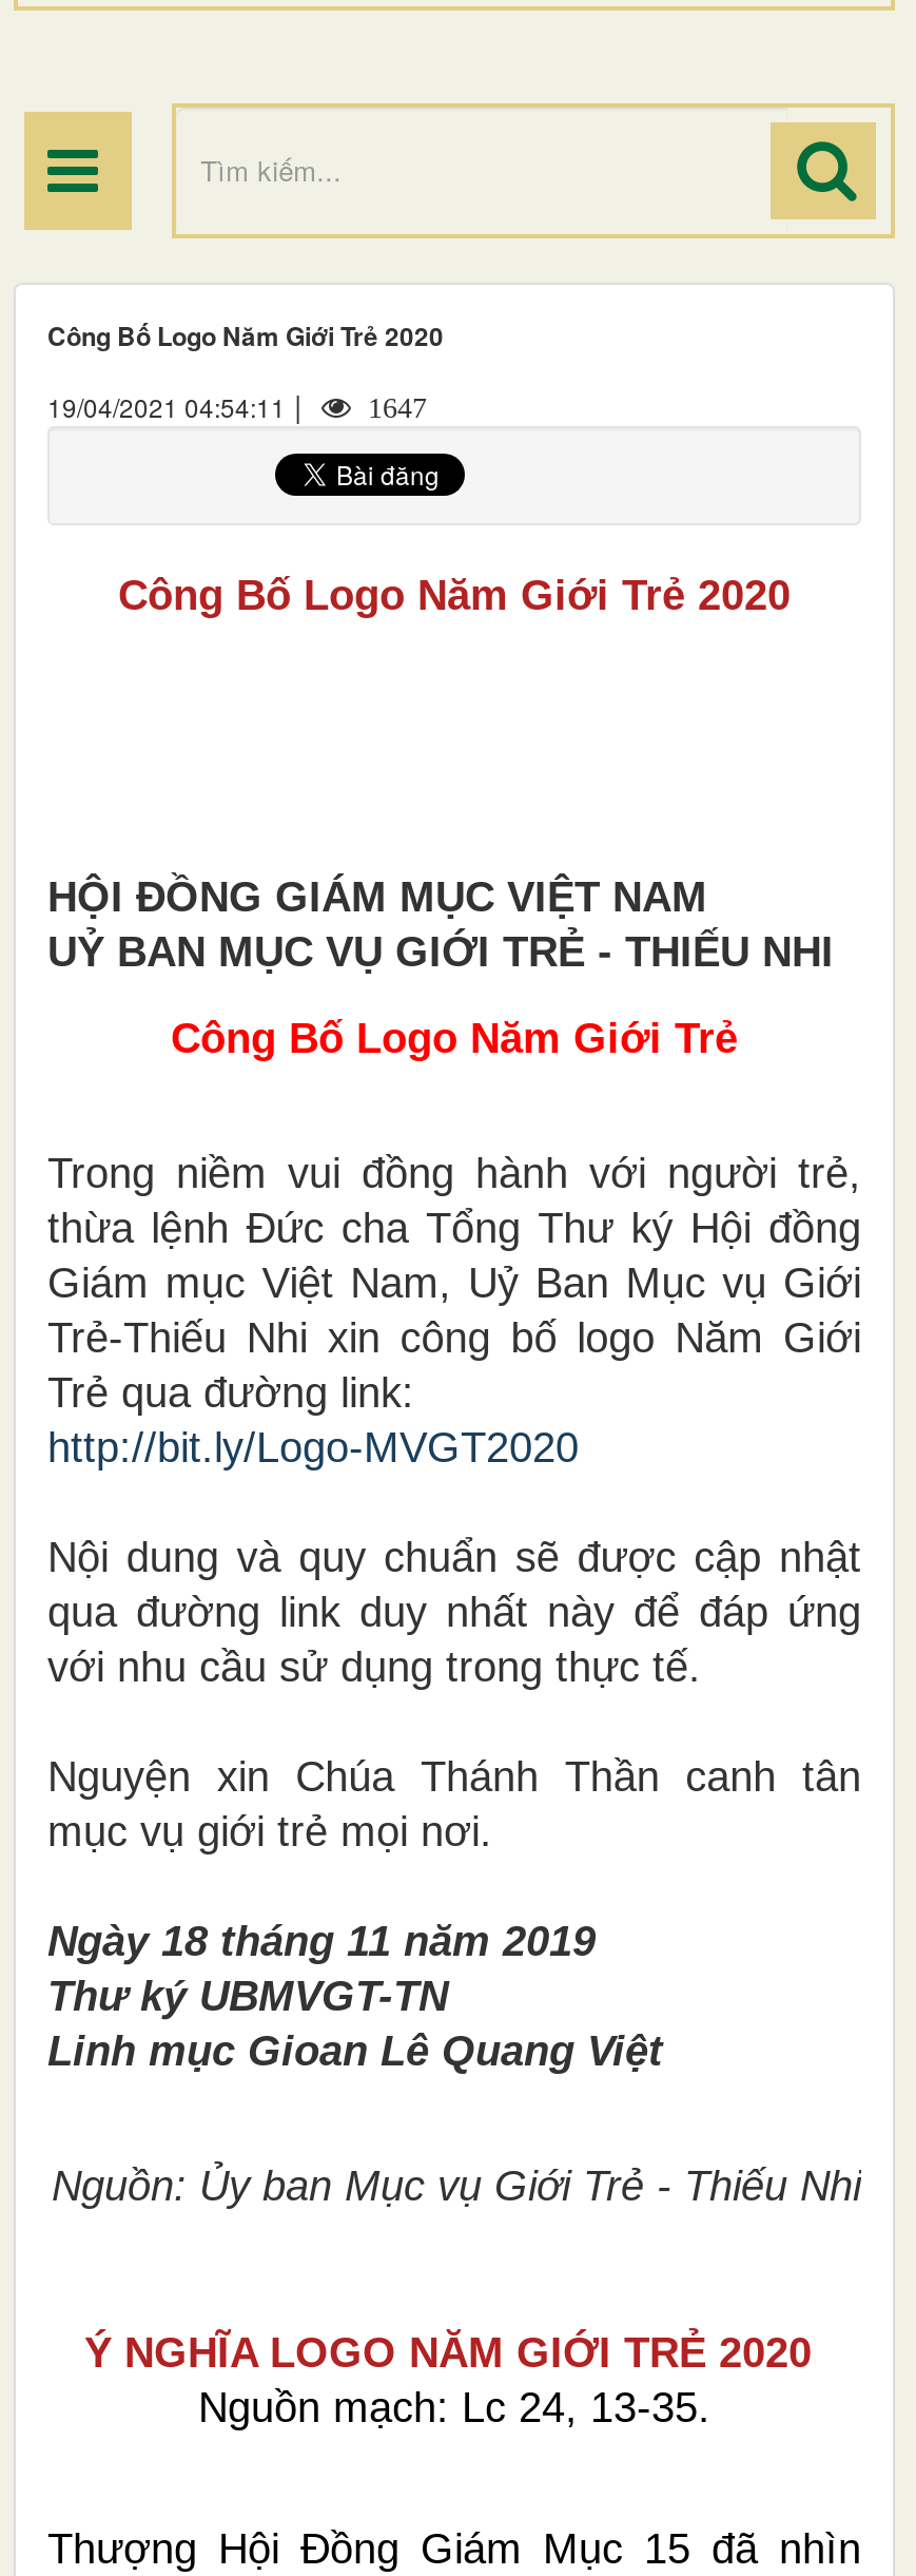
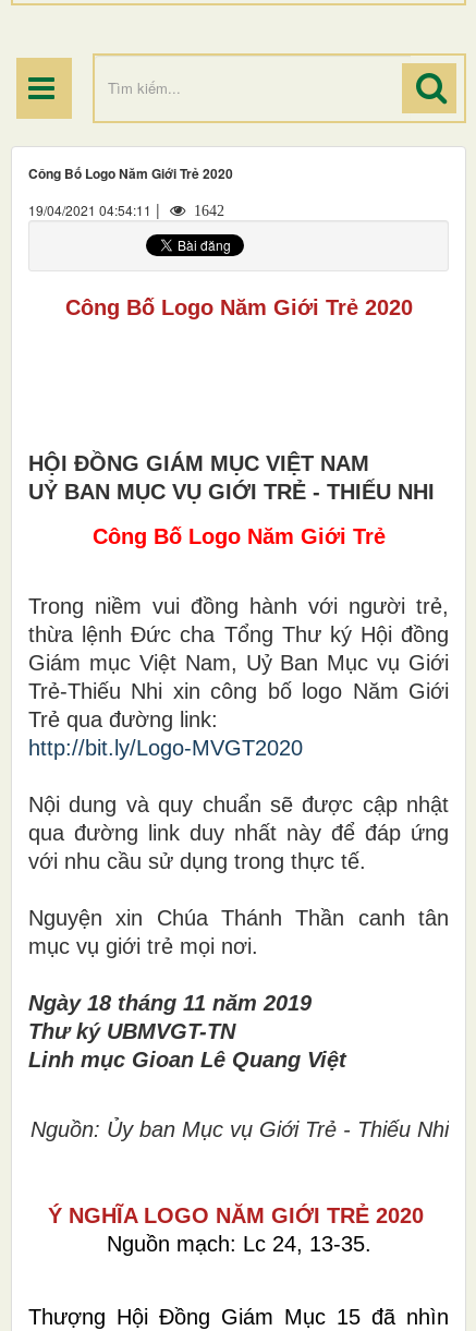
[351,391,427,421] 1647 -> [185,202,224,217] 1642

